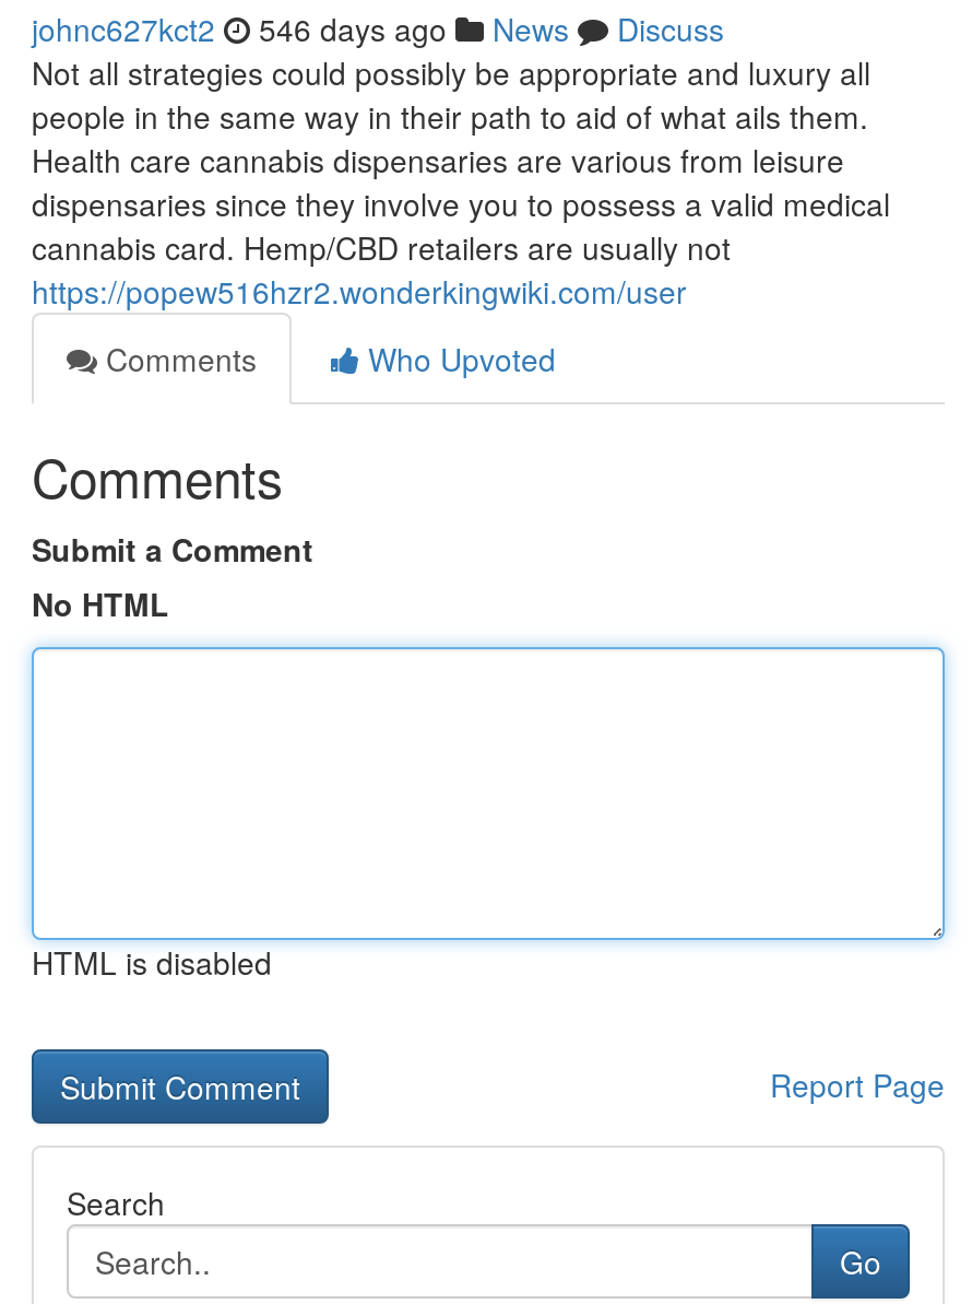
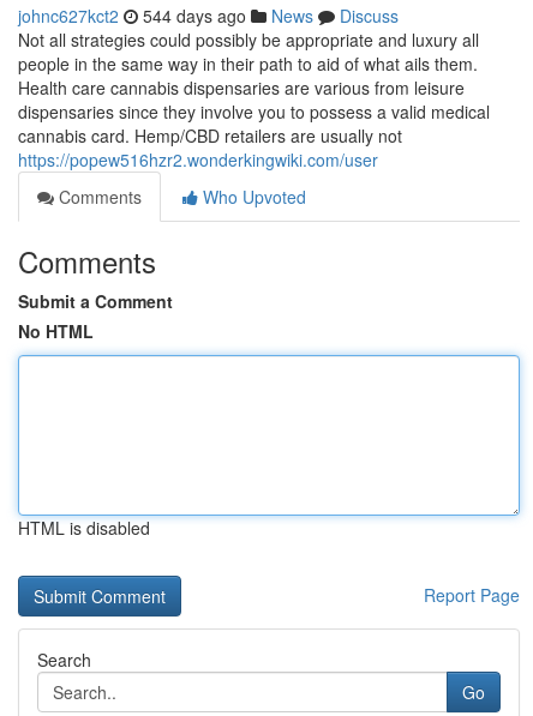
[32,7,724,50] johnc627kct2 546 days ago News Discuss -> [18,4,399,28] johnc627kct2 544 days ago News Discuss

